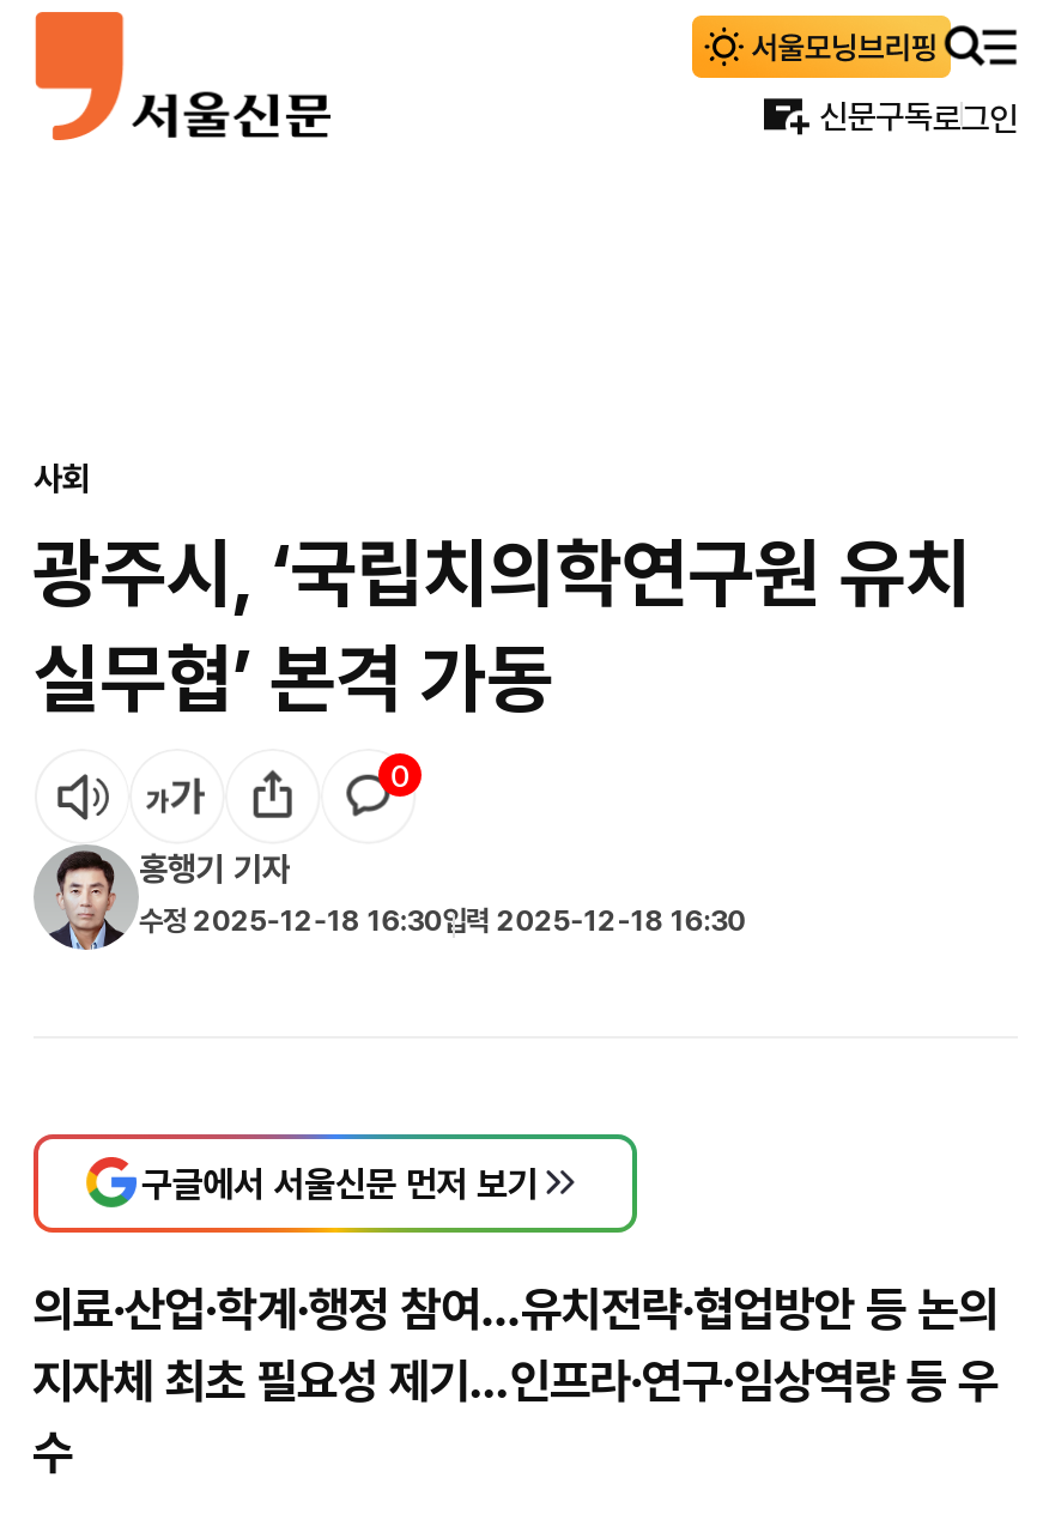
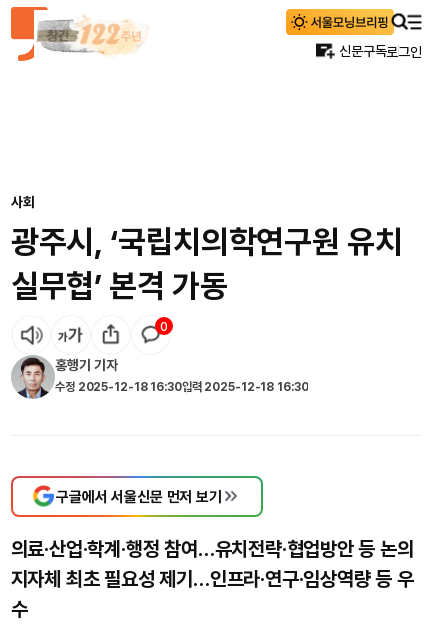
[41,11,347,140] [image] -> [33,10,143,60] [image]

